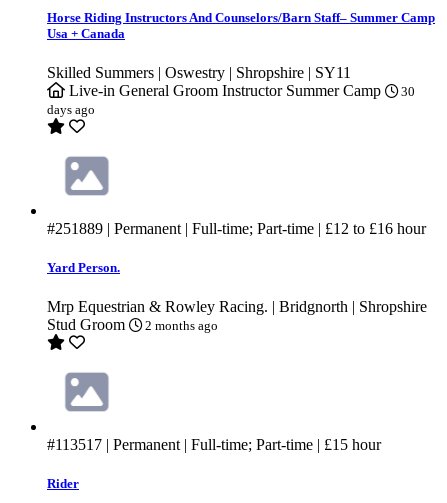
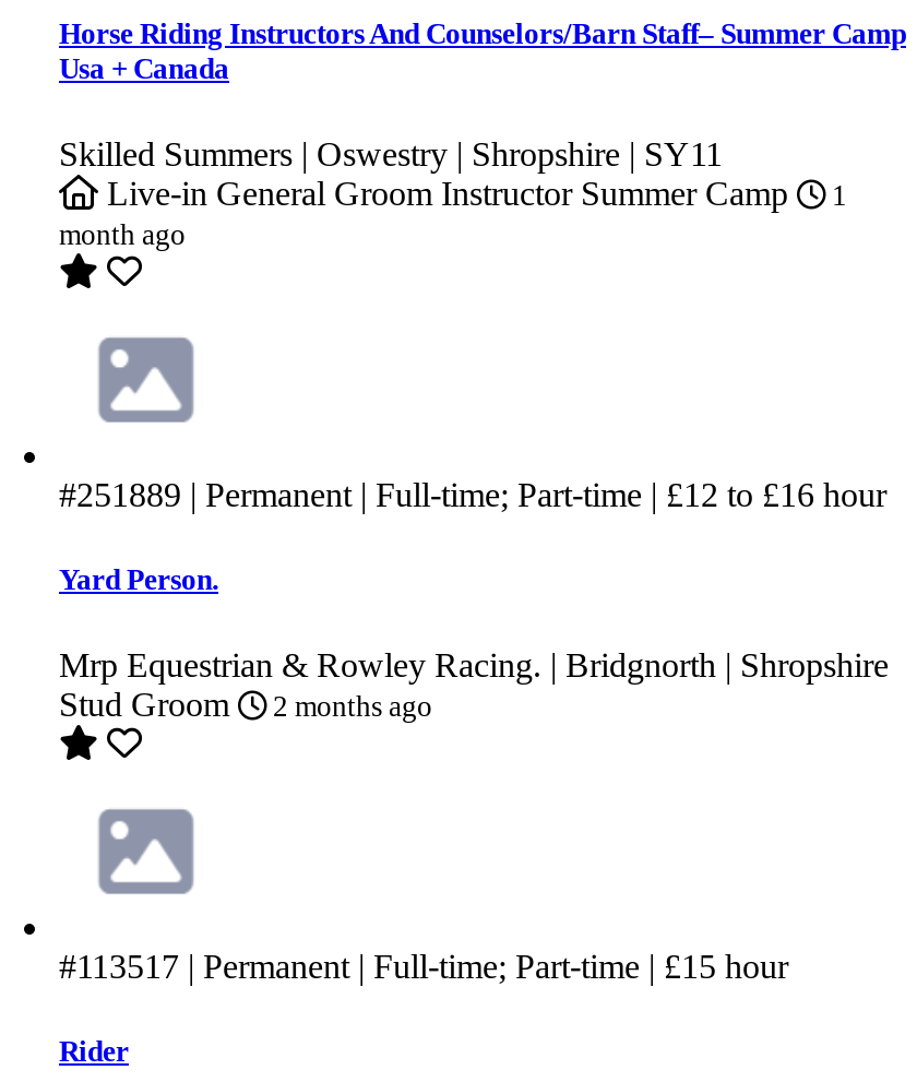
[65,82,415,99] Live-in General Groom Instructor Summer Camp 30 -> [98,174,847,211] Live-in General Groom Instructor Summer Camp 1
[47,102,95,117] days ago -> [59,218,186,251] month ago

